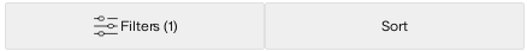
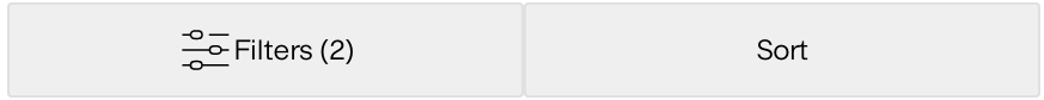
[121,18,178,35] Filters (1) -> [234,34,355,67] Filters (2)

